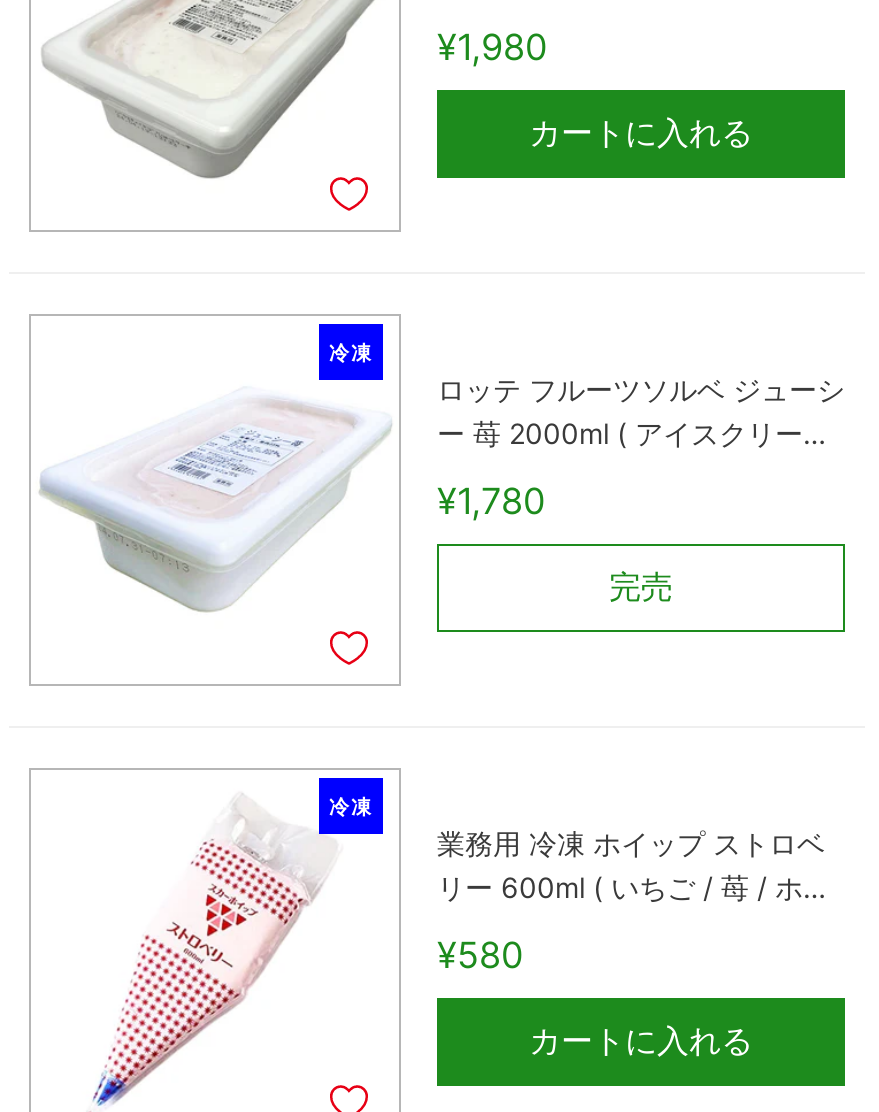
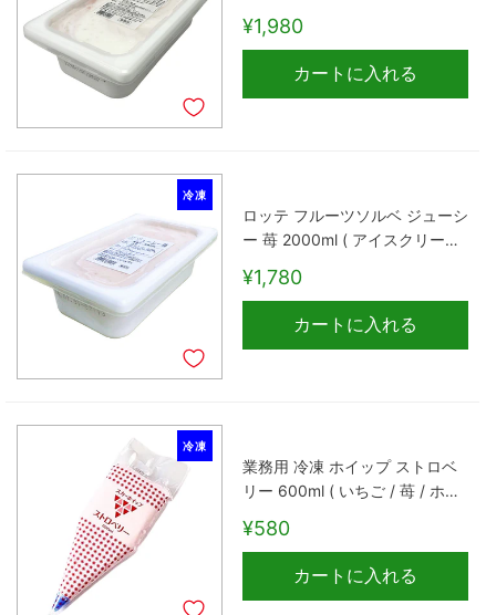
[609,568,673,606] 完売 -> [293,314,417,335] カートに入れる

